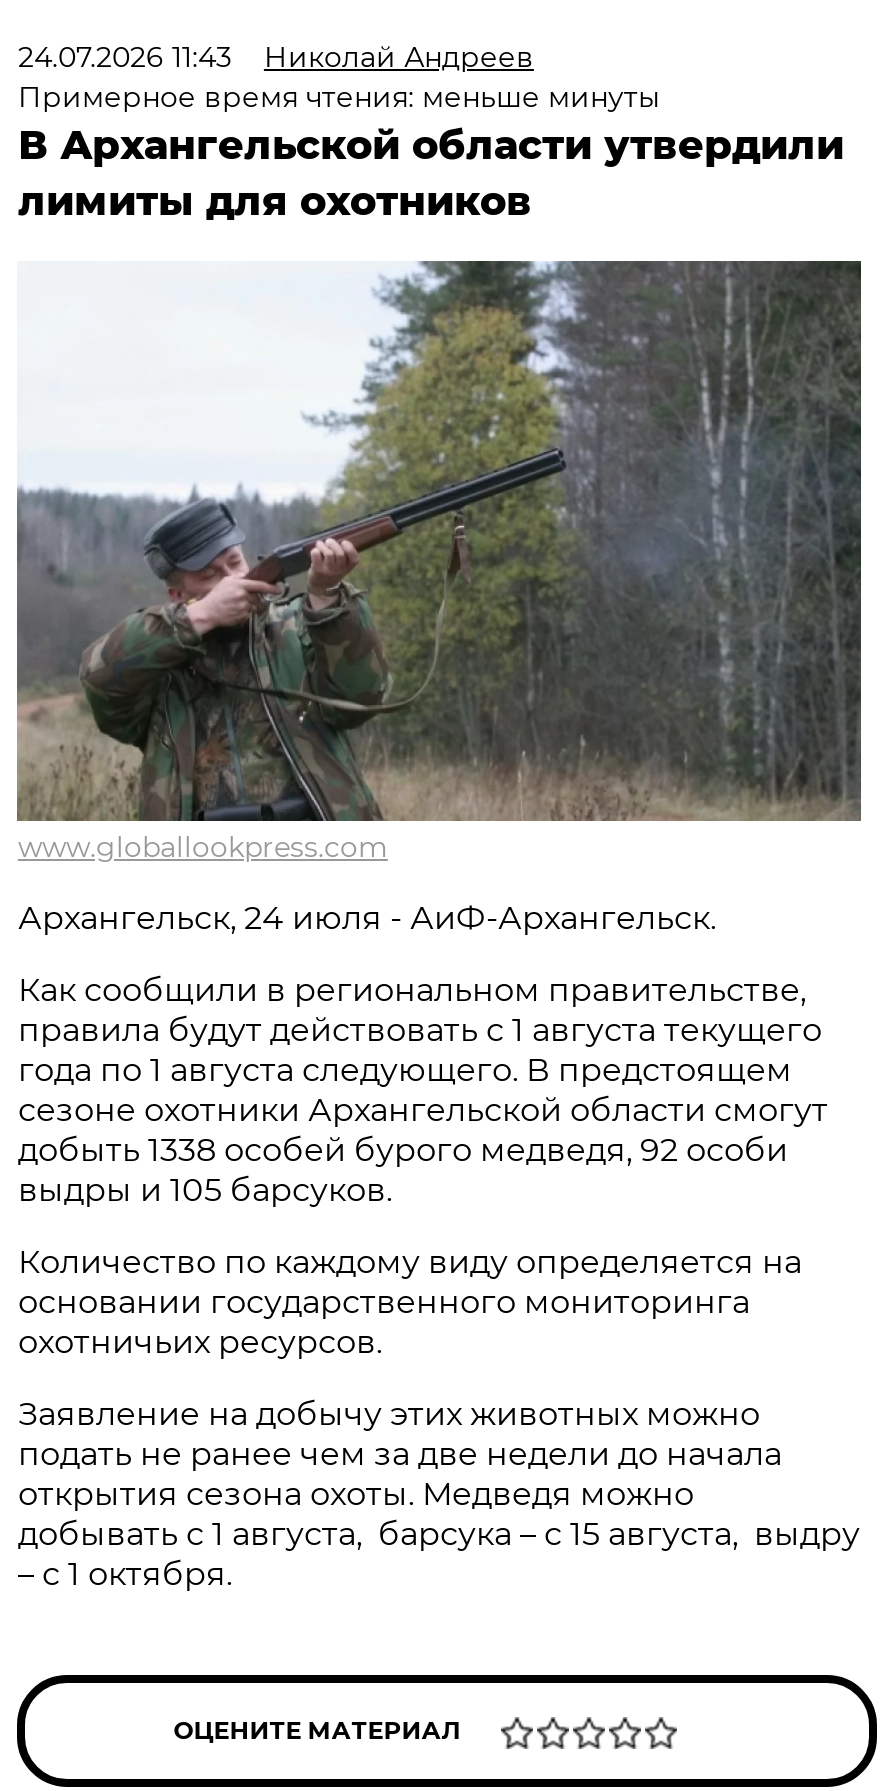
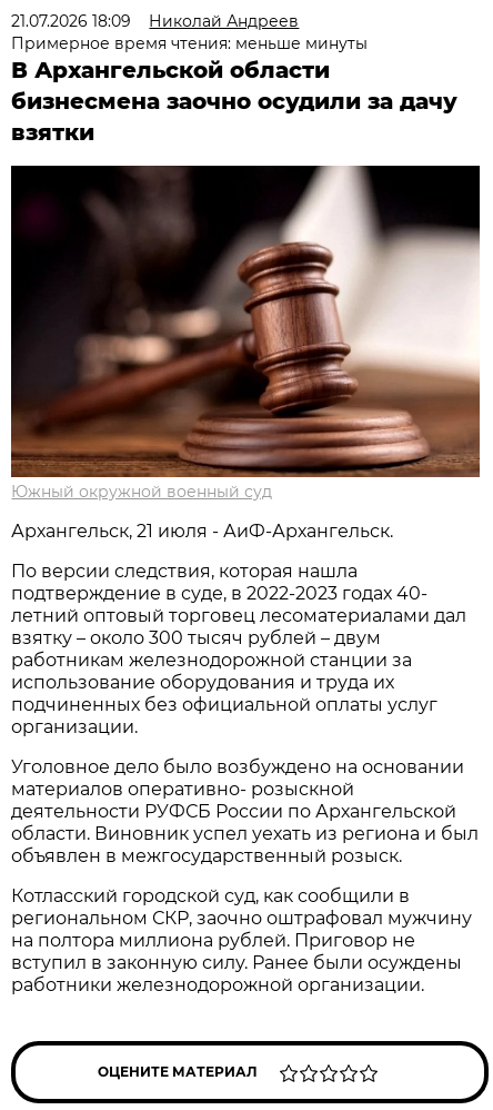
[18,39,534,75] 24.07.2026 11:43 Николай Андреев -> [12,11,299,31] 21.07.2026 18:09 Николай Андреев
[18,121,844,225] В Архангельской области утвердили | лимиты для охотников -> [12,57,458,146] В Архангельской области | бизнесмена заочно осудили за дачу | взятки
[15,259,863,865] [image] | www.globallookpress.com -> [10,212,481,502] [image] | Южный окружной военный суд
[18,899,716,937] Архангельск, 24 июля - АиФ-Архангельск. -> [12,521,394,542] Архангельск, 21 июля - АиФ-Архангельск.
[18,971,828,1209] Как сообщили в региональном правительстве, | правила будут действовать с 1 августа текущего | года по 1 августа следующего. В предстоящем | сезоне охотники Архангельской области смогут | добыть 1338 особей бурого медведя, 92 особи | выдры и 105 барсуков. -> [12,561,467,737] По версии следствия, которая нашла | подтверждение в суде, в 2022-2023 годах 40- | летний оптовый торговец лесоматериалами дал | взятку – около 300 тысяч рублей – двум | работникам железнодорожной станции за | использование оборудования и труда их | подчиненных без официальной оплаты услуг | организации.
[18,1243,802,1361] Количество по каждому виду определяется на | основании государственного мониторинга | охотничьих ресурсов. -> [12,756,479,866] Уголовное дело было возбуждено на основании | материалов оперативно- розыскной | деятельности РУФСБ России по Архангельской | области. Виновник успел уехать из региона и был | объявлен в межгосударственный розыск.
[18,1395,860,1593] Заявление на добычу этих животных можно | подать не ранее чем за две недели до начала | открытия сезона охоты. Медведя можно | добывать с 1 августа, барсука – с 15 августа, выдру | – с 1 октября. -> [12,885,472,995] Котласский городской суд, как сообщили в | региональном СКР, заочно оштрафовал мужчину | на полтора миллиона рублей. Приговор не | вступил в законную силу. Ранее были осуждены | работники железнодорожной организации.

